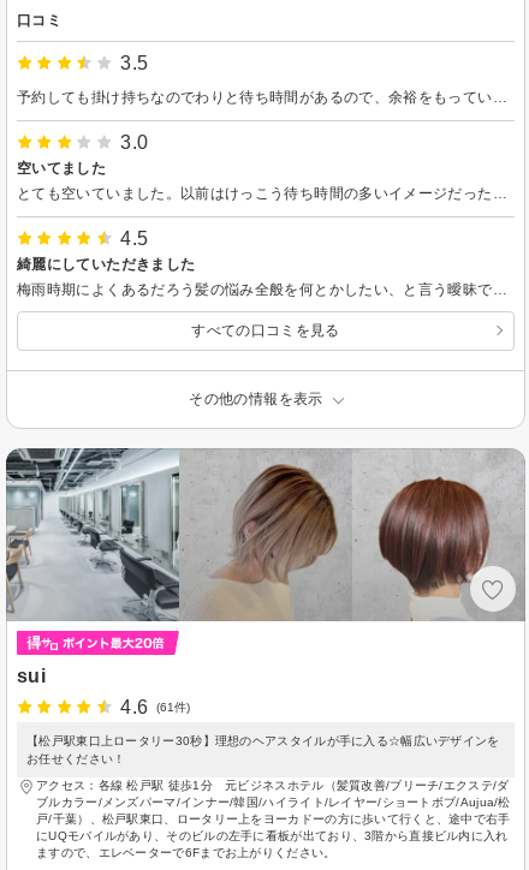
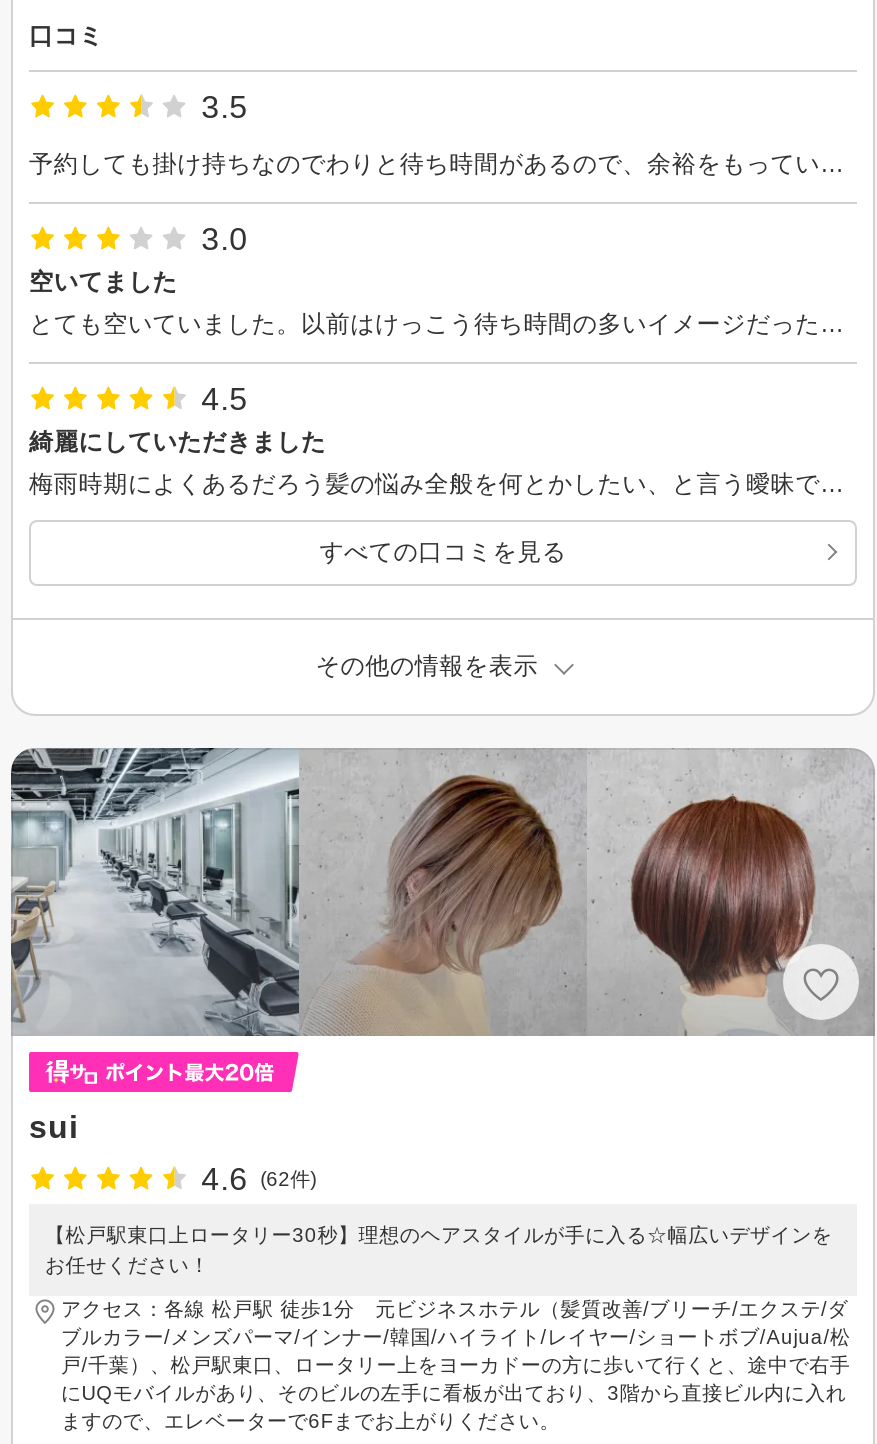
[120,696,189,717] 4.6 (61件) -> [201,1161,316,1195] 4.6 (62件)

